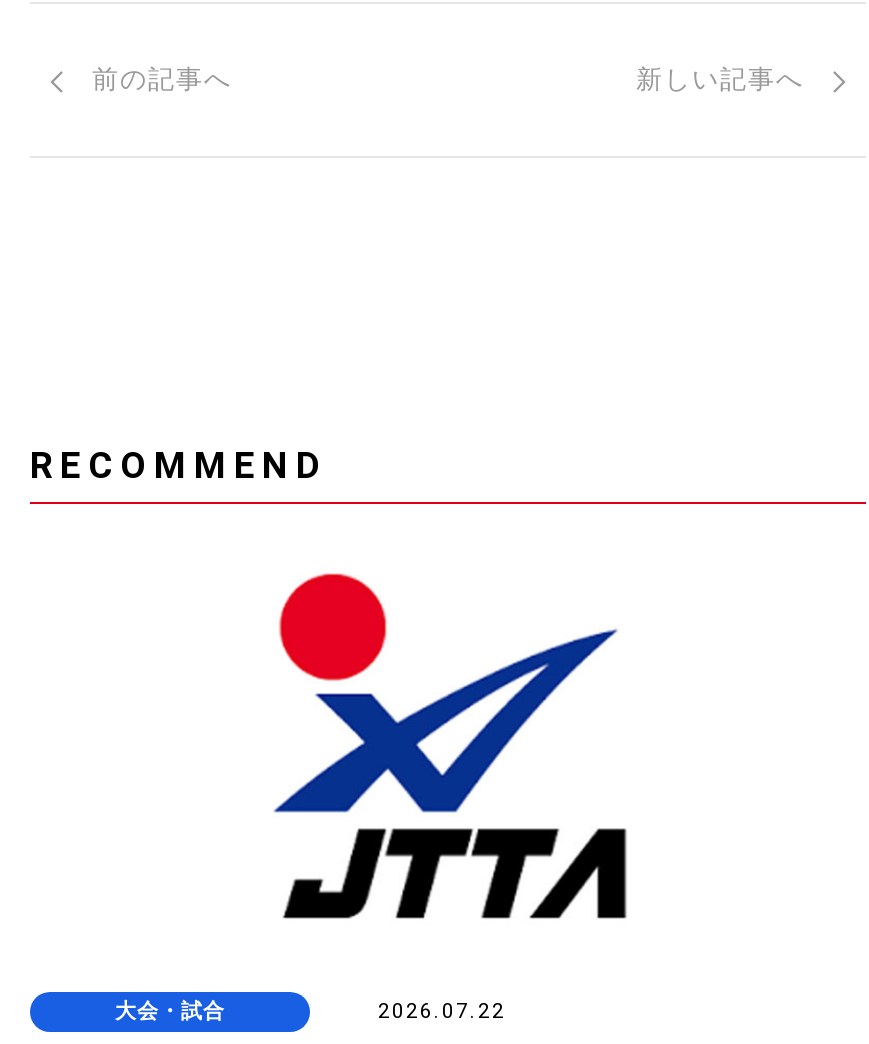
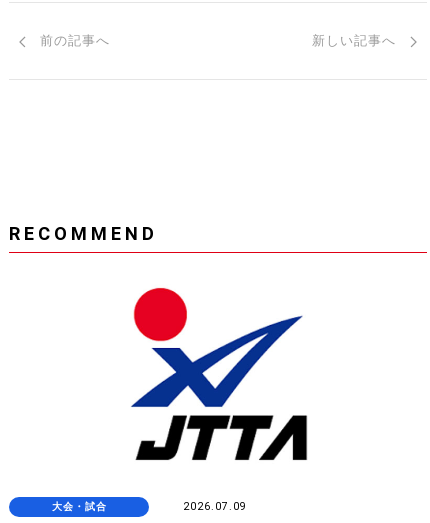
[378,999,506,1025] 2026.07.22 -> [183,500,247,513] 2026.07.09

